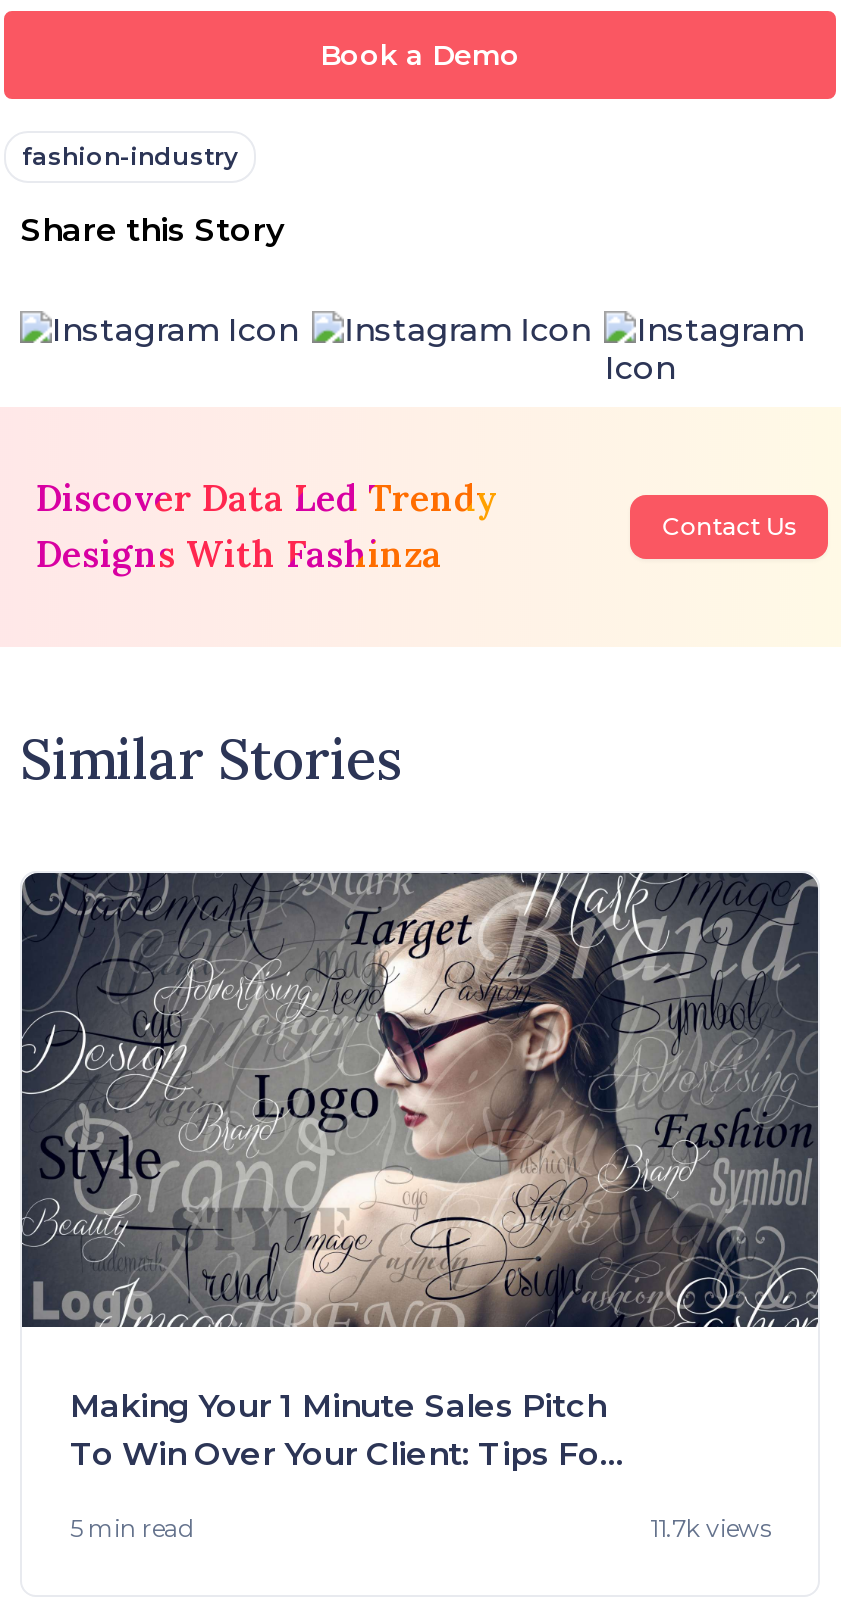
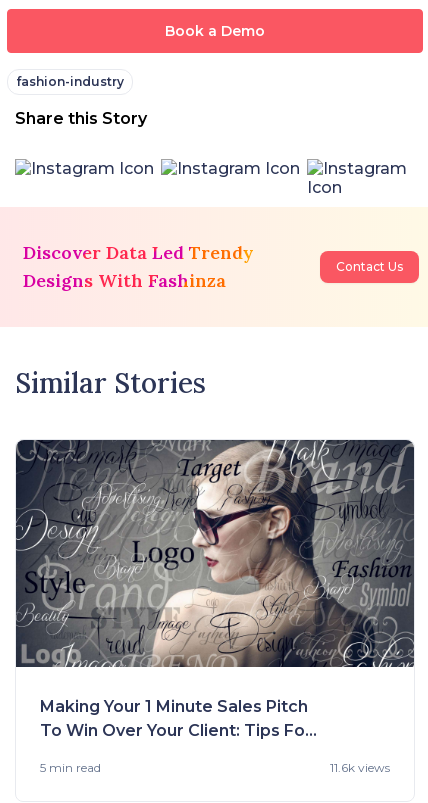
[650,1513,770,1543] 11.7k views -> [330,760,390,775] 11.6k views

